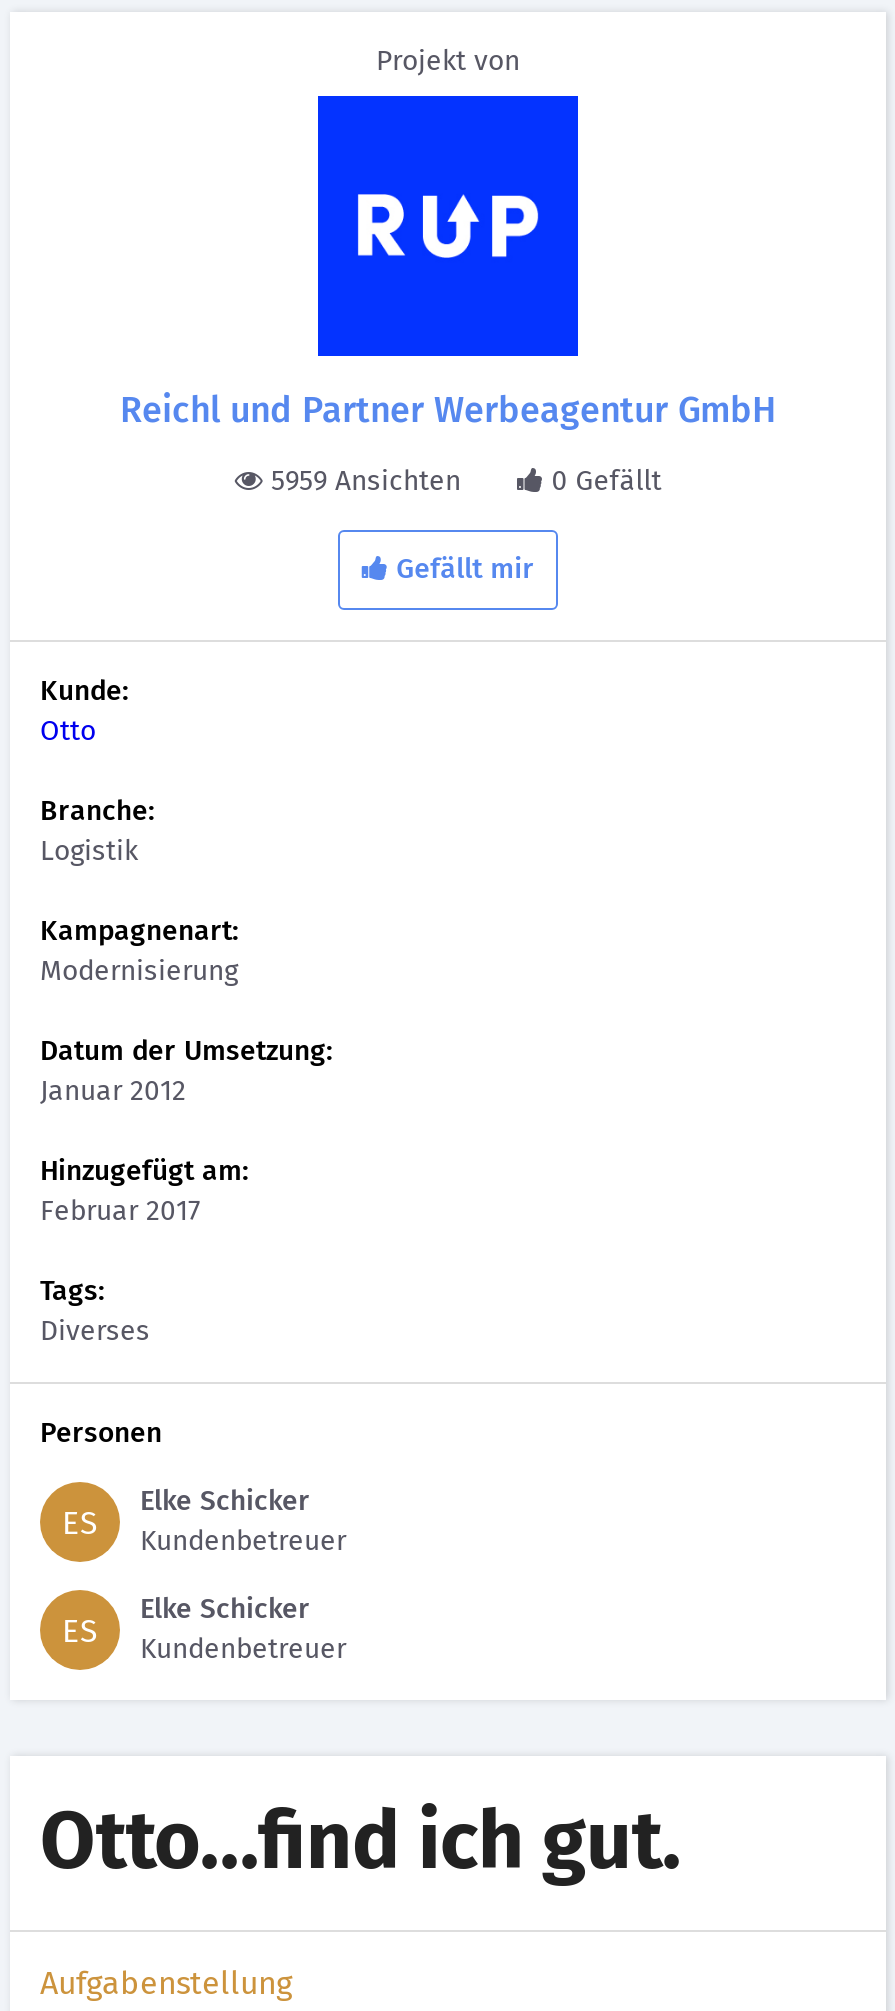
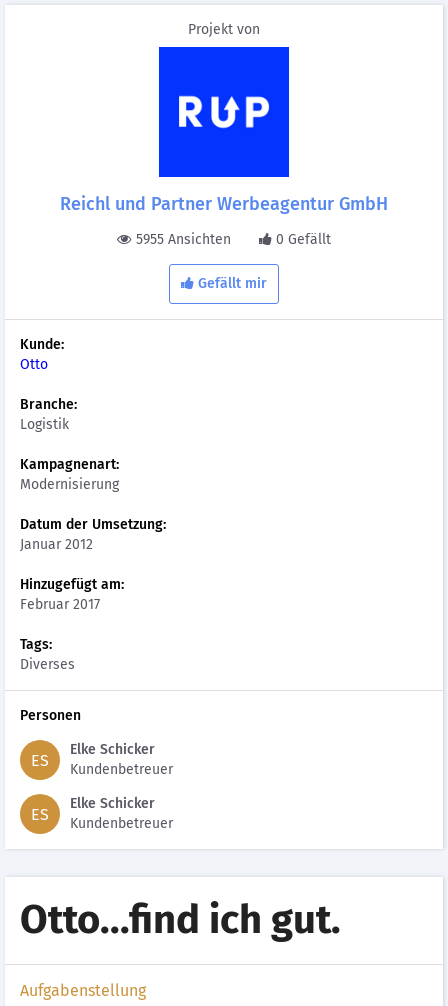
[271,464,461,498] 5959 Ansichten -> [135,231,230,248] 5955 Ansichten

